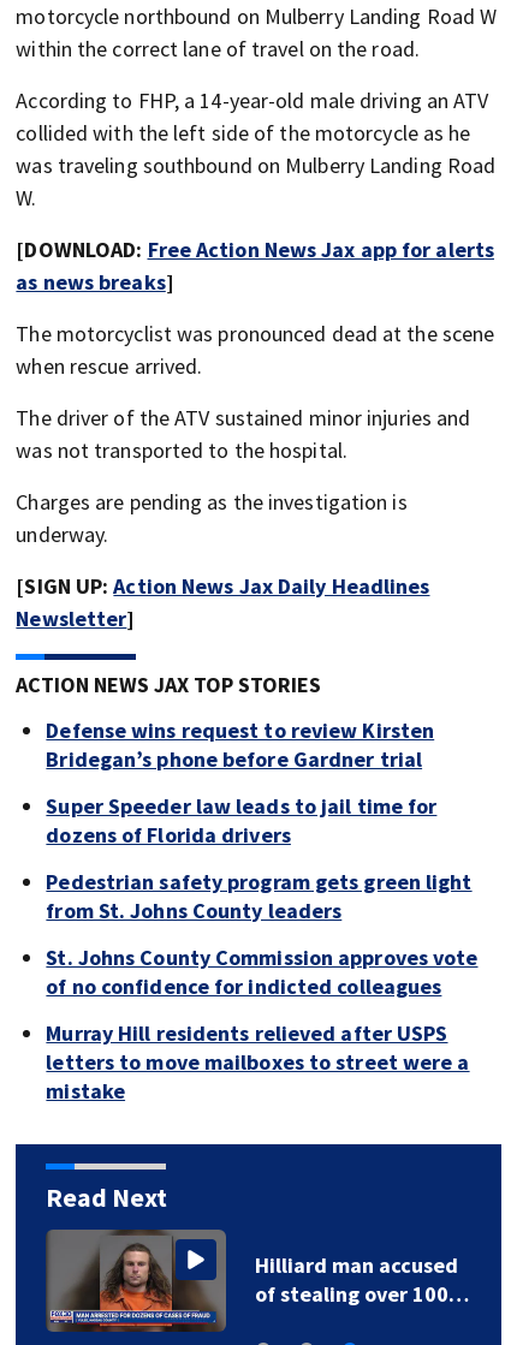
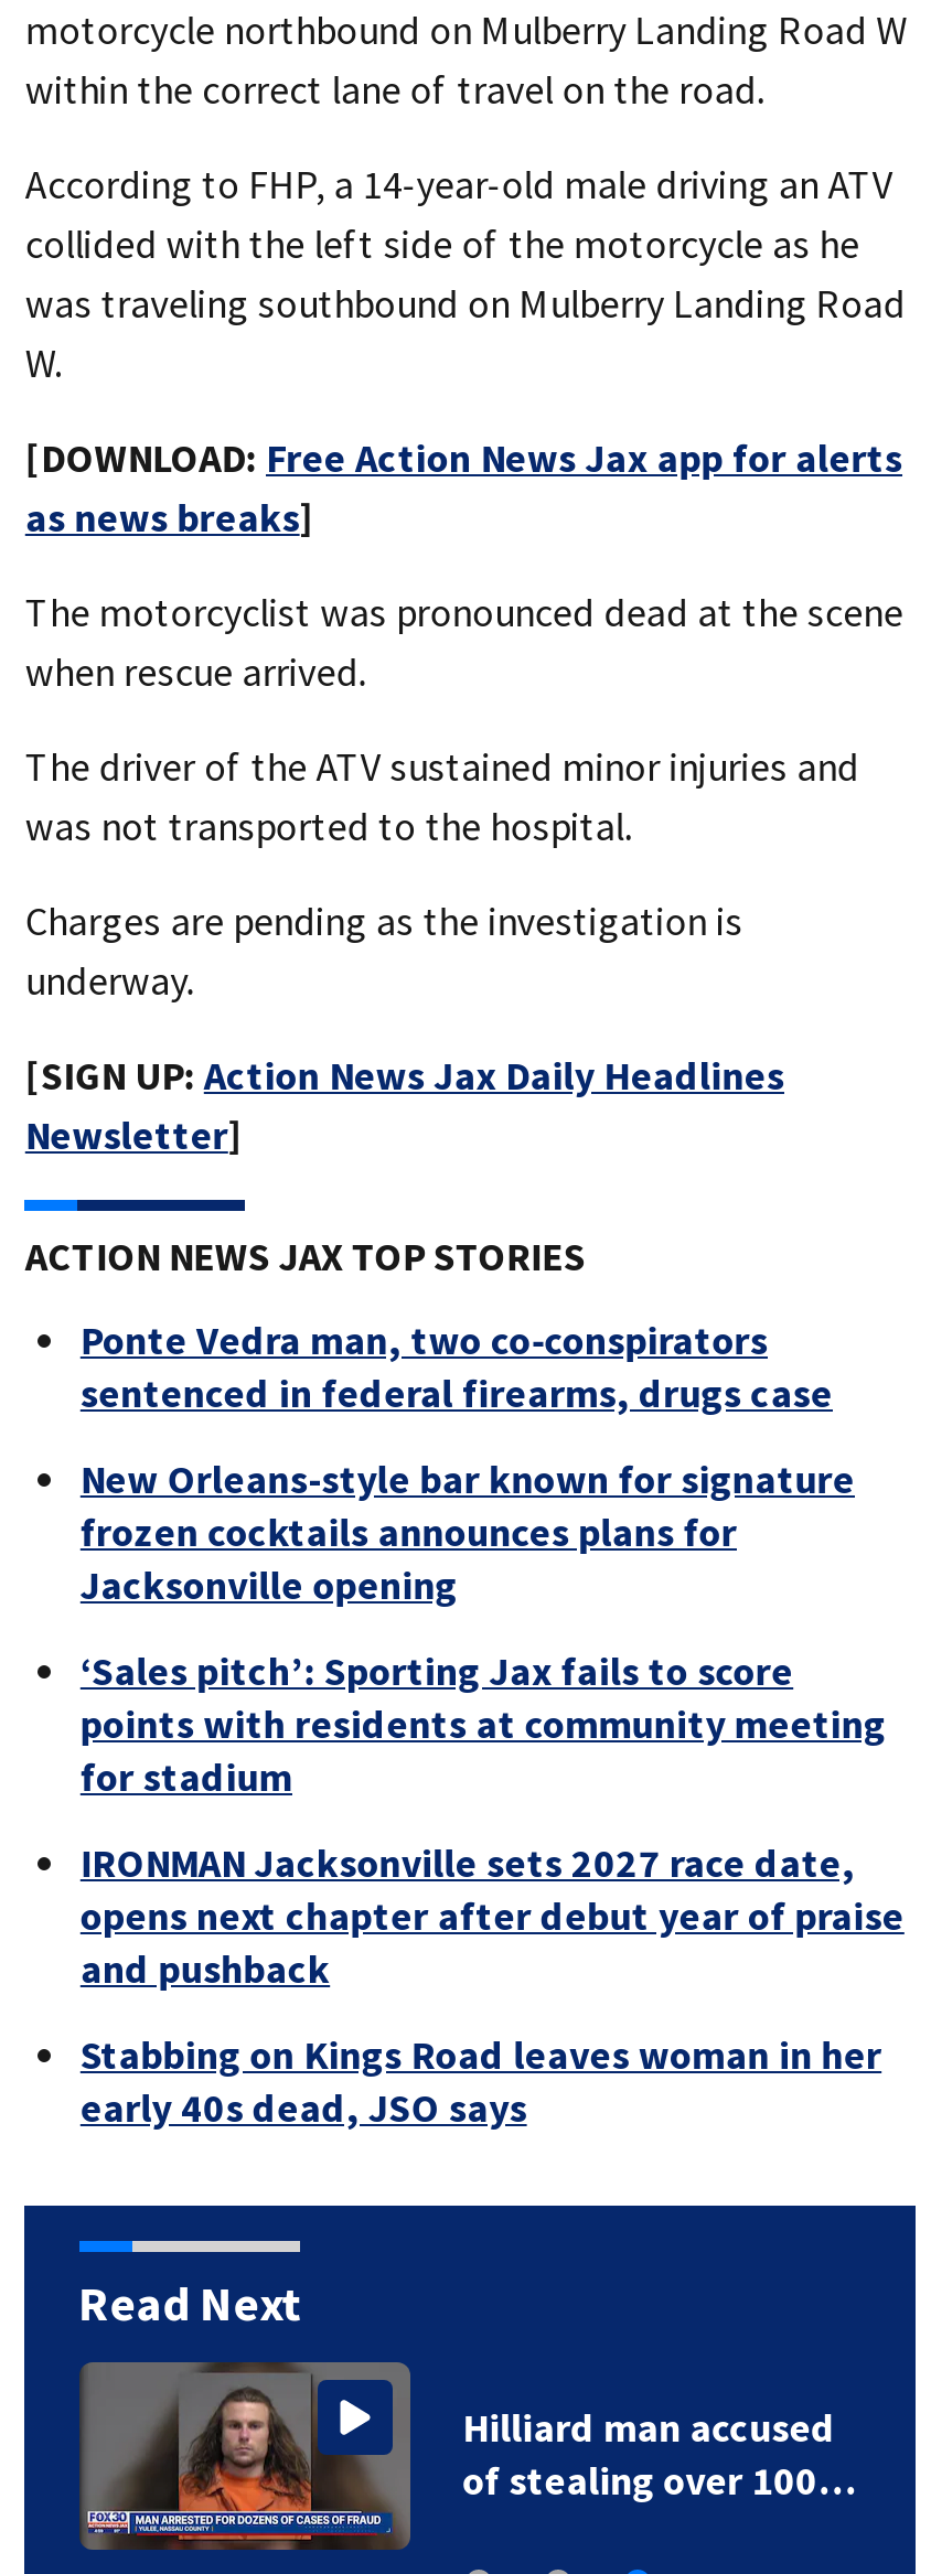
[46,716,434,773] Defense wins request to review Kirsten | Bridegan’s phone before Gardner trial -> [80,1315,833,1418] Ponte Vedra man, two co-conspirators | sentenced in federal firearms, drugs case
[46,792,437,849] Super Speeder law leads to jail time for | dozens of Florida drivers -> [80,1454,855,1610] New Orleans-style bar known for signature | frozen cocktails announces plans for | Jacksonville opening
[46,868,472,924] Pedestrian safety program gets green light | from St. Johns County leaders -> [80,1645,886,1802] ‘Sales pitch’: Sporting Jax fails to score | points with residents at community meeting | for stadium
[46,944,478,1000] St. Johns County Commission approves vote | of no confidence for indicted colleagues -> [80,1837,904,1994] IRONMAN Jacksonville sets 2027 race date, | opens next chapter after debut year of praise | and pushback
[46,1019,470,1105] Murray Hill residents relieved after USPS | letters to move mailboxes to street were a | mistake -> [80,2029,882,2133] Stabbing on Kings Road leaves woman in her | early 40s dead, JSO says

